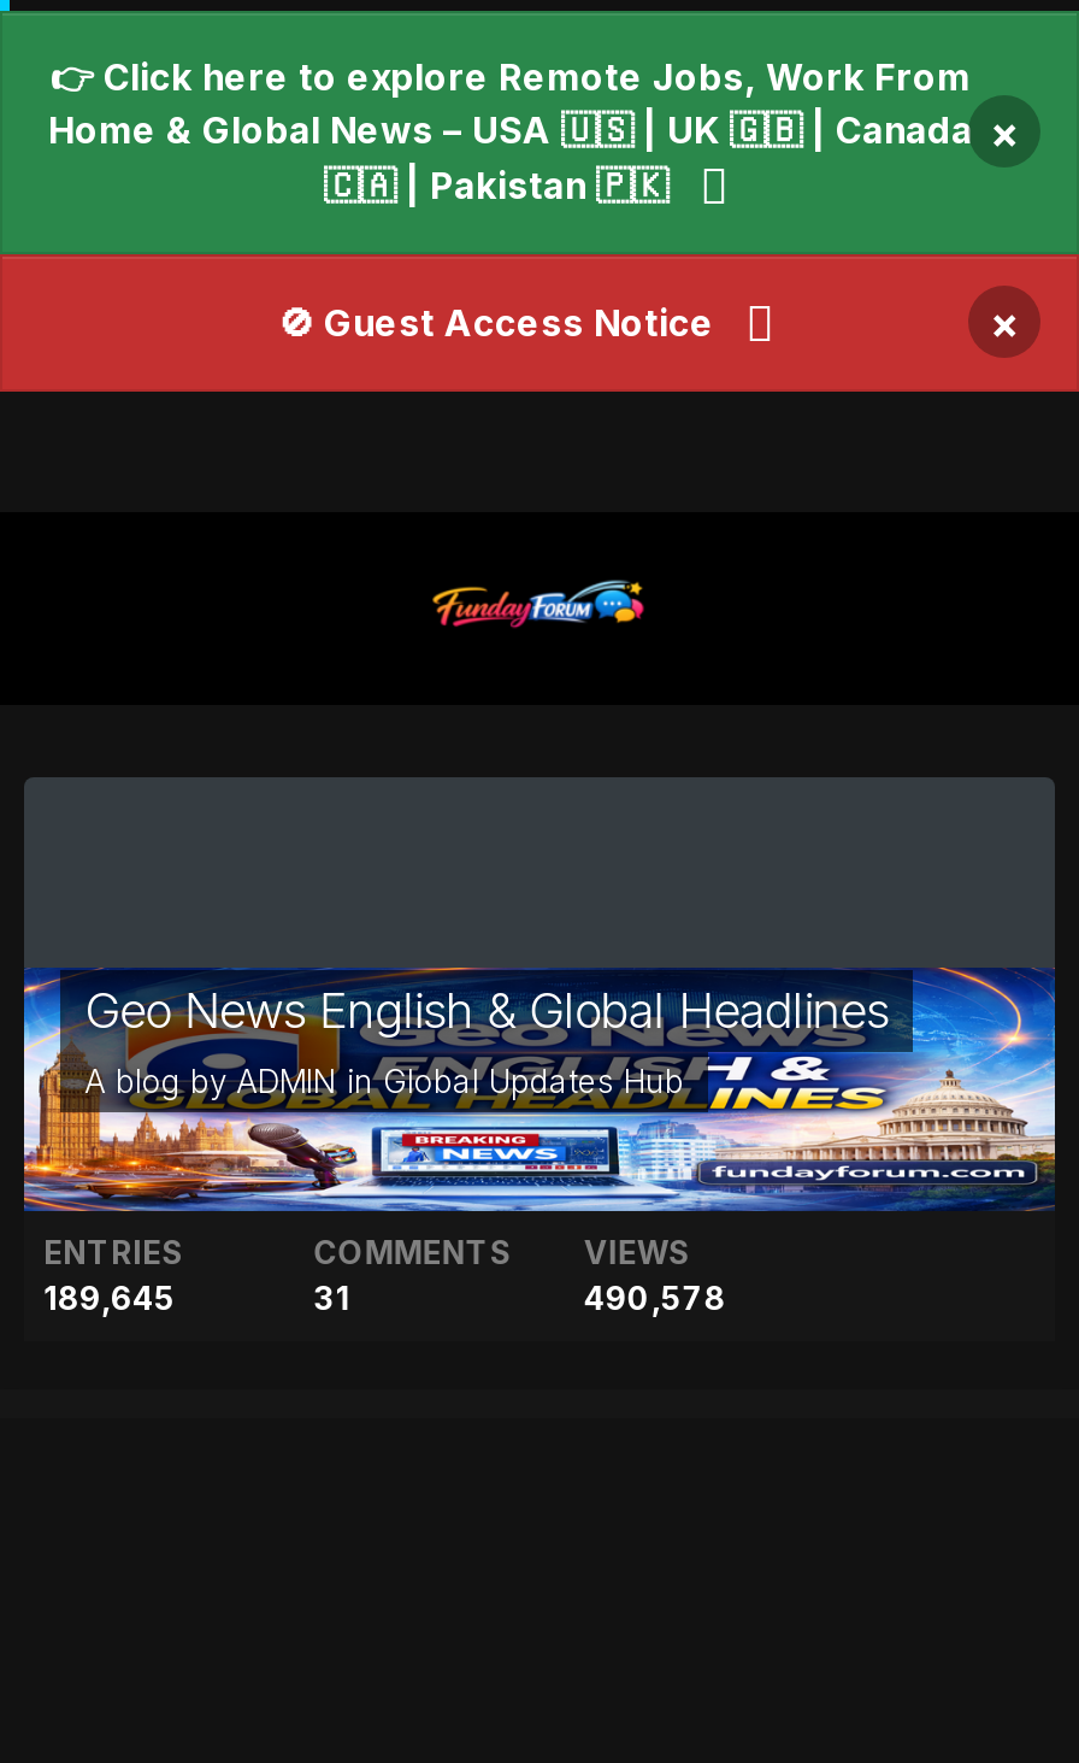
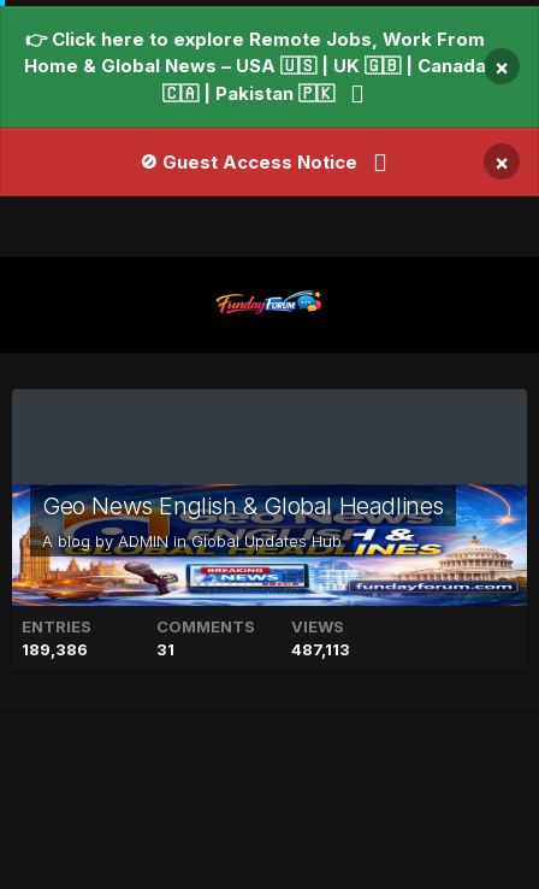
[43,1278,176,1317] 189,645 -> [22,639,88,659] 189,386
[584,1278,726,1317] 490,578 -> [292,639,351,659] 487,113

